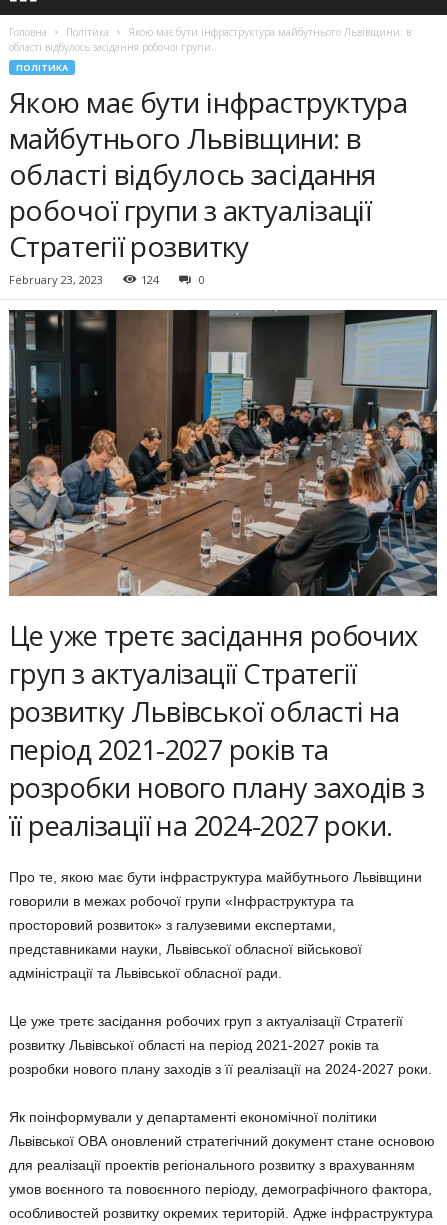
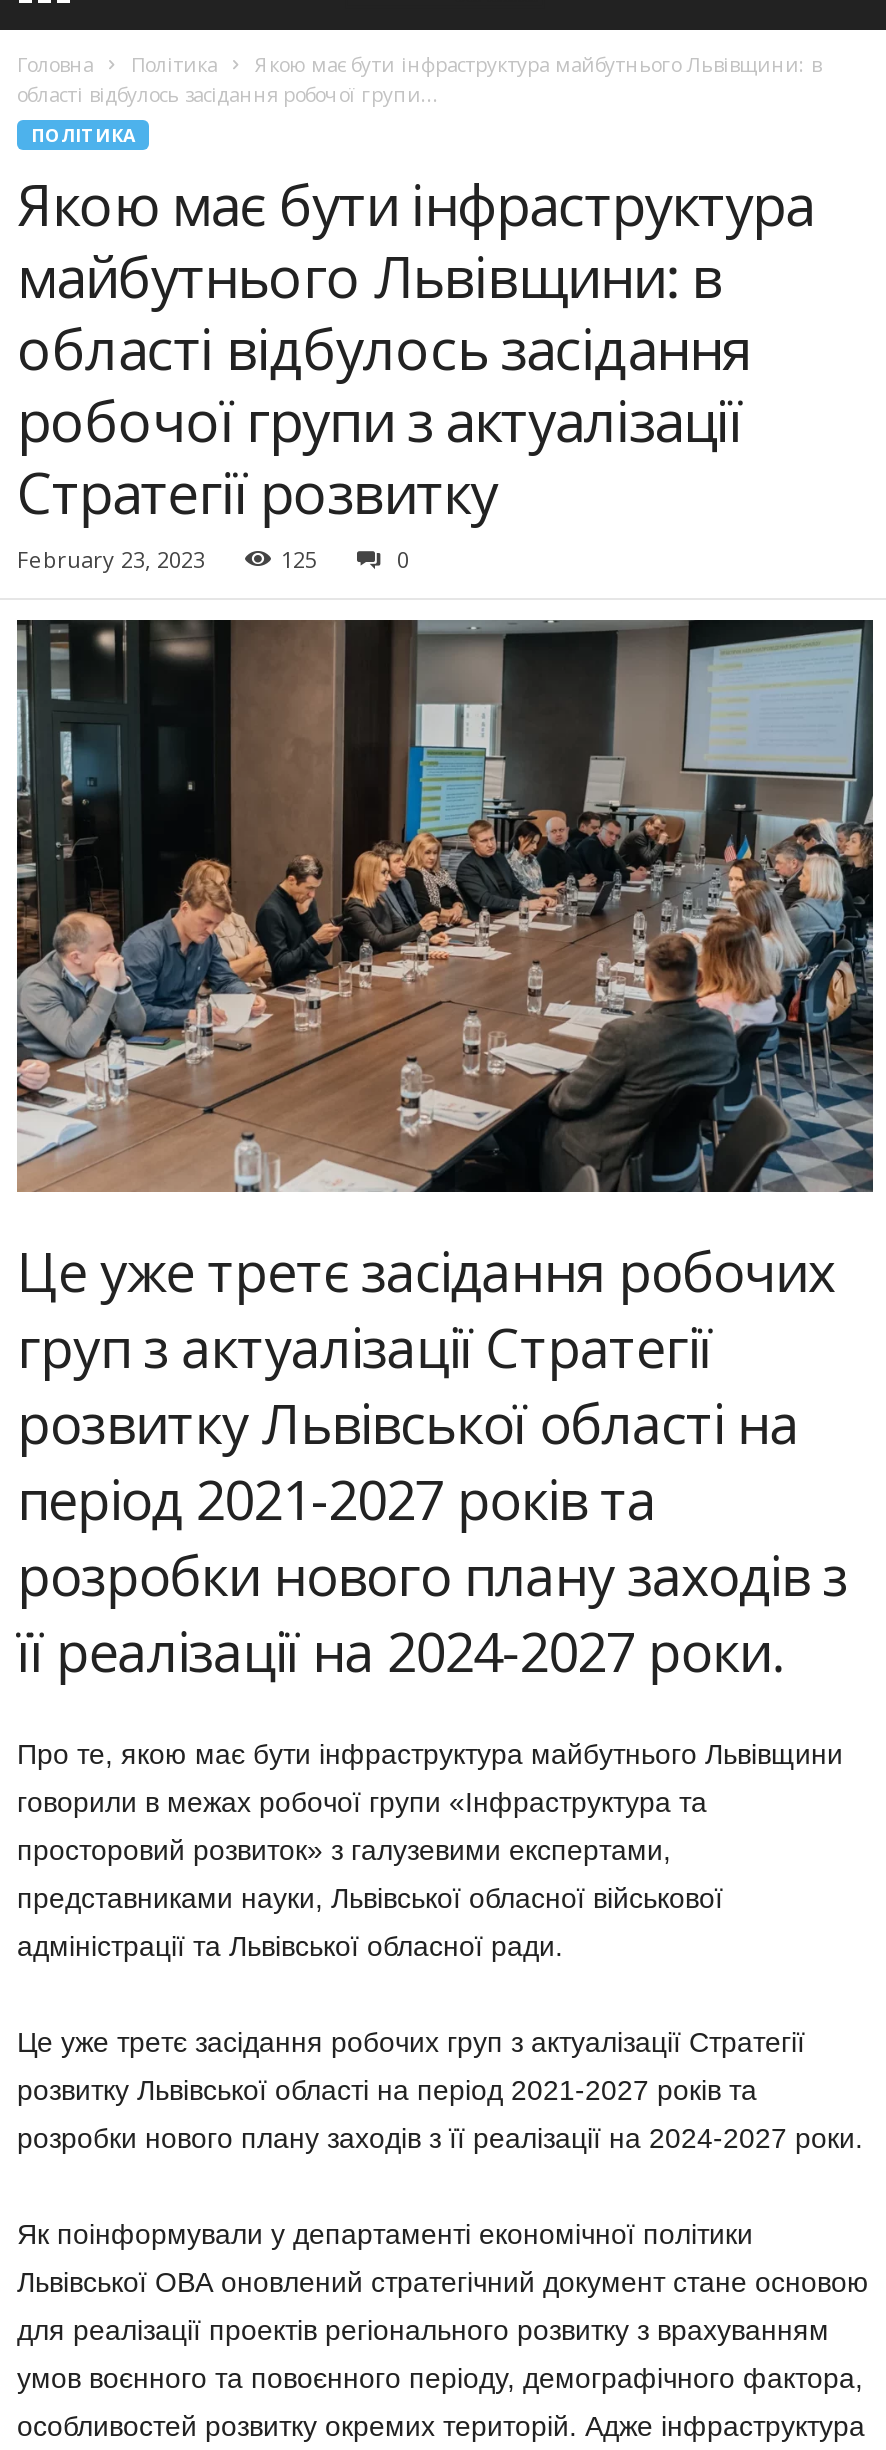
[141,272,159,287] 124 -> [281,544,317,574] 125

